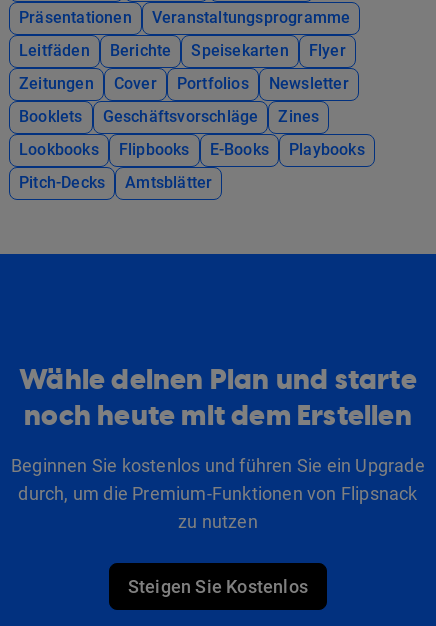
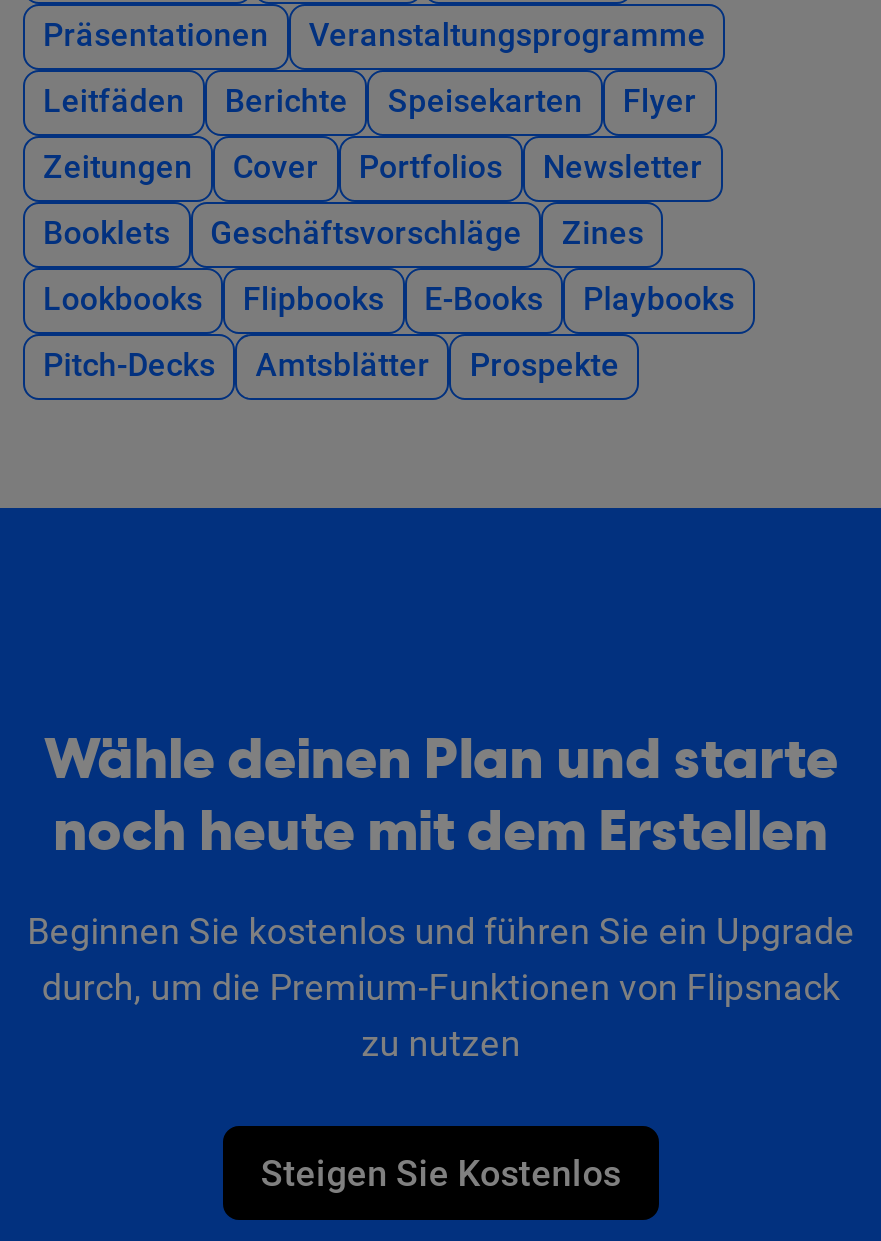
none -> [470,347,619,385] Prospekte

